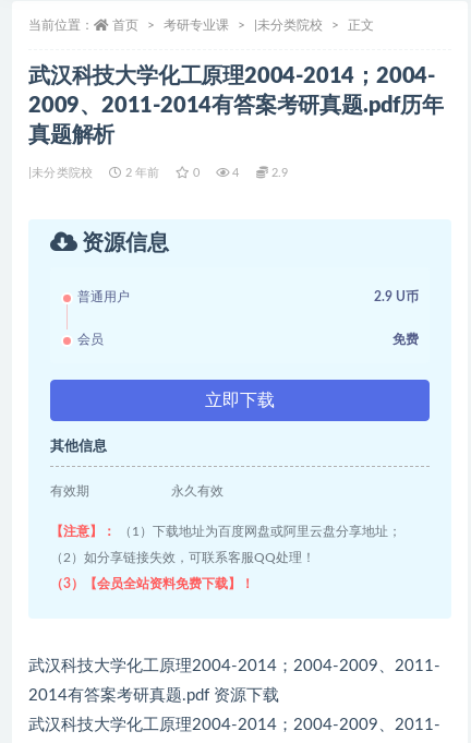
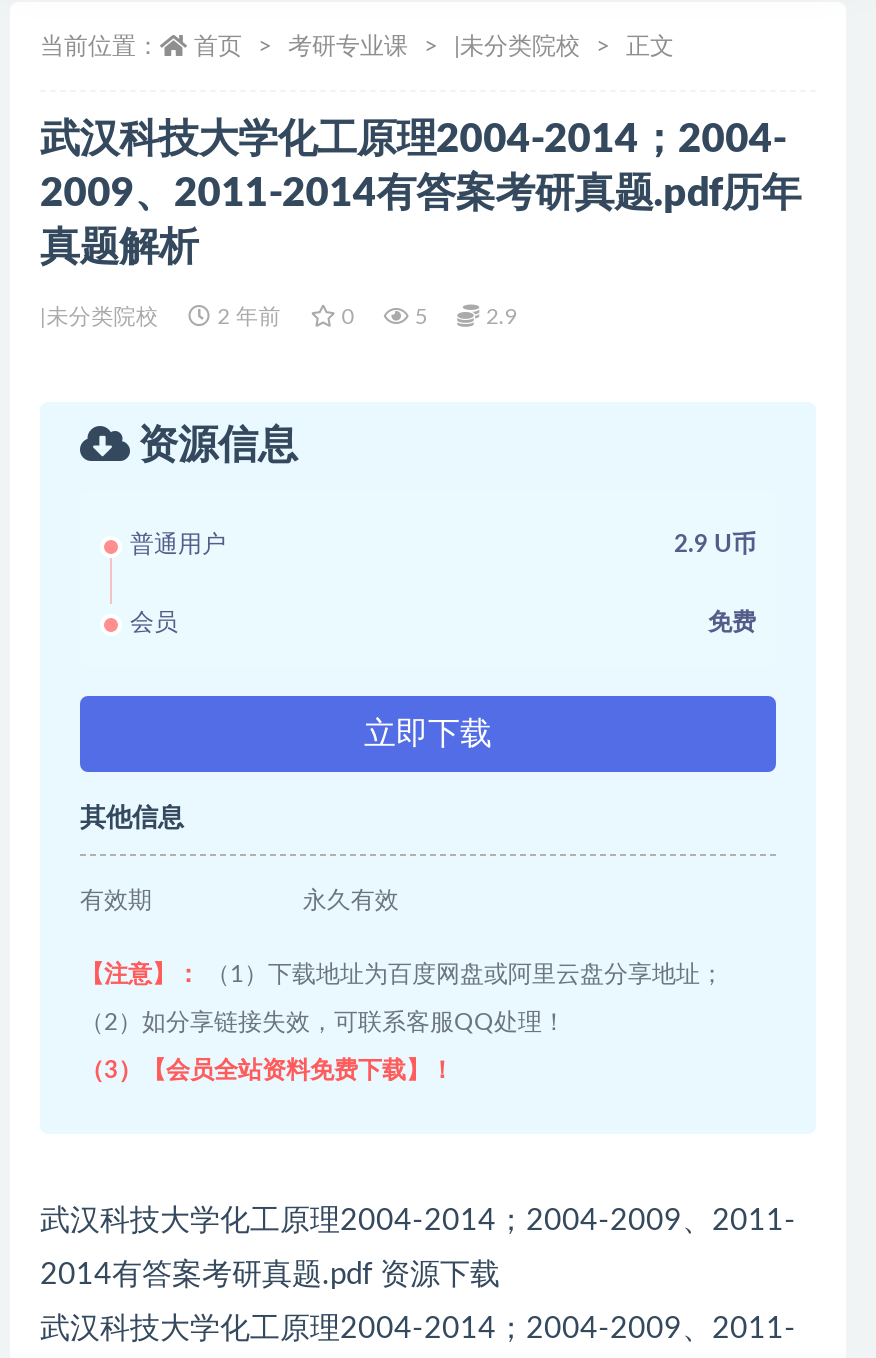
[229,167,239,179] 4 -> [408,306,427,328] 5

